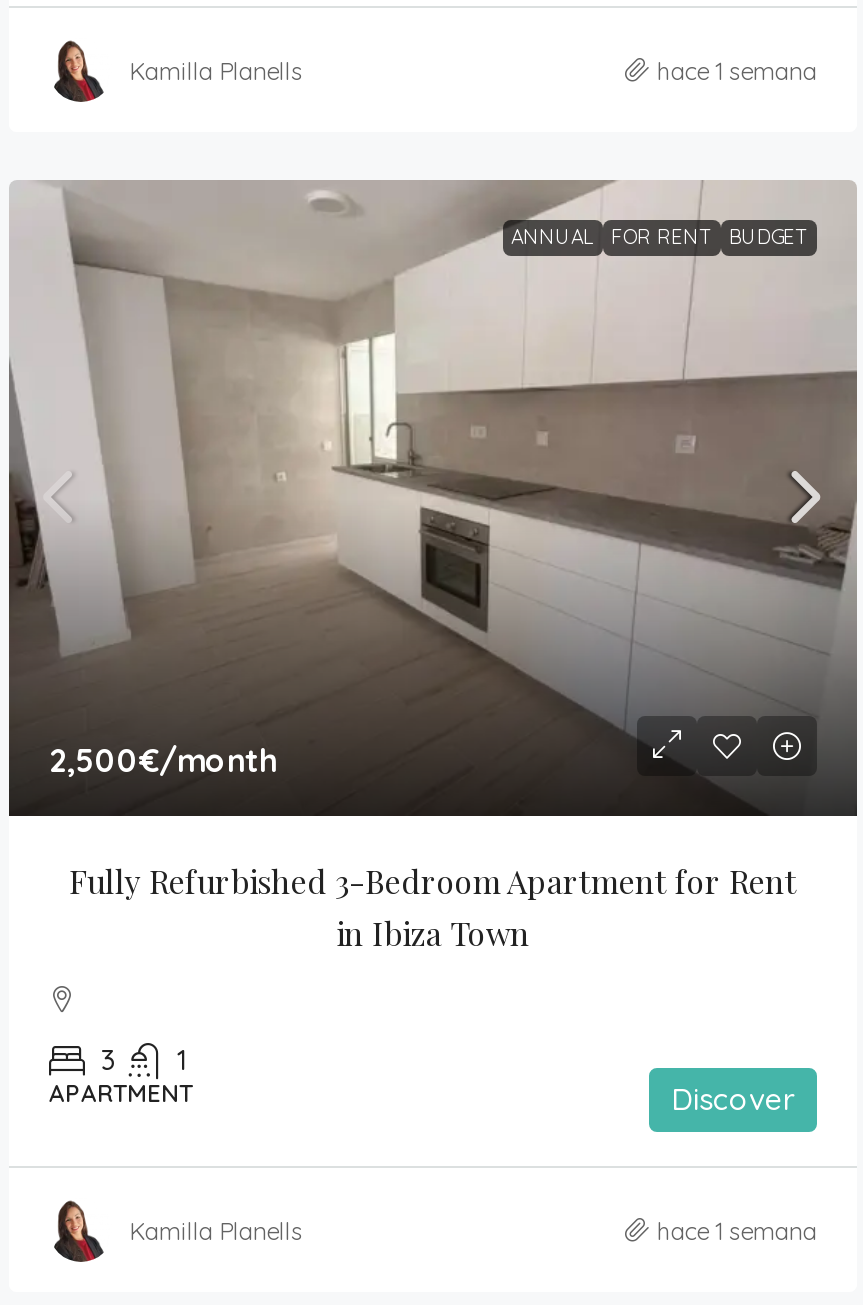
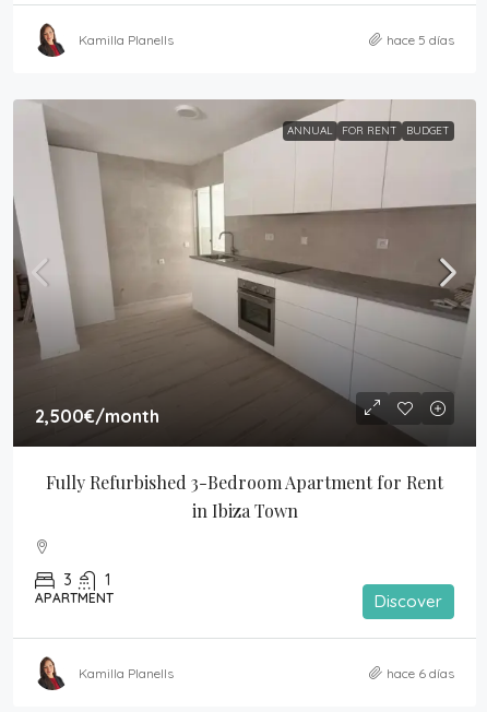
[657,55,817,85] hace 1 semana -> [387,31,454,48] hace 5 días
[657,1215,817,1245] hace 1 semana -> [387,664,454,681] hace 6 días

